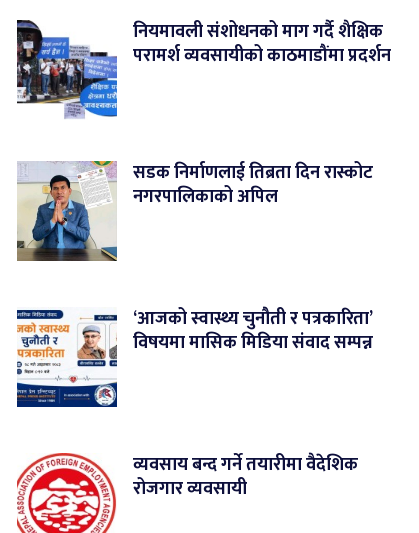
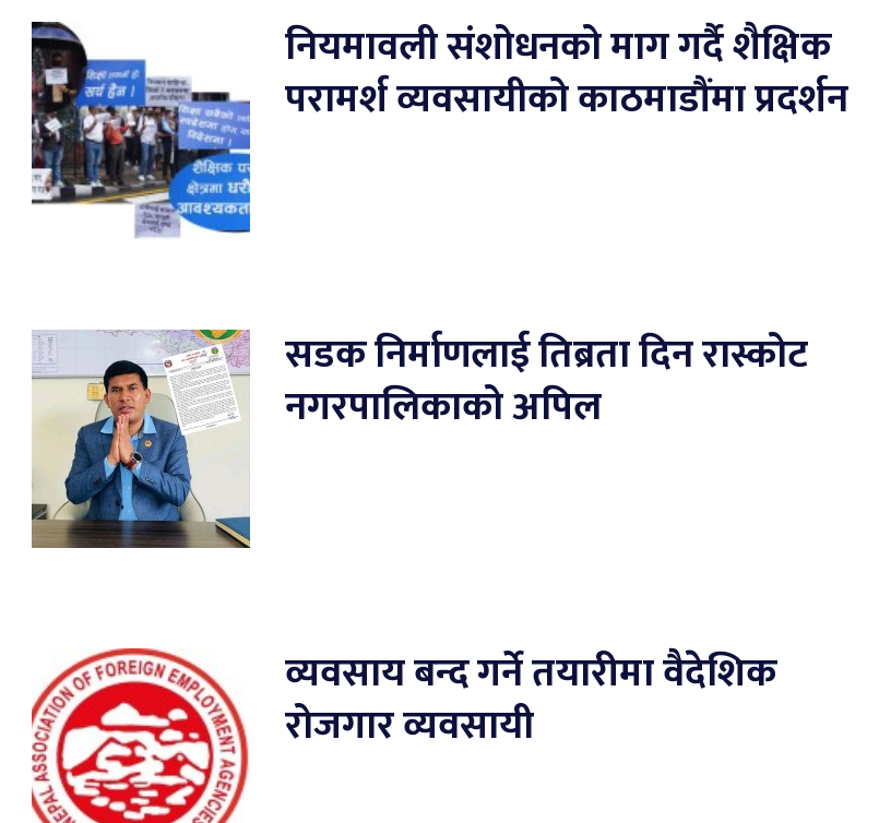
[16,304,373,408] [image] | ‘आजको स्वास्थ्य चुनौती र पत्रकारिता’ | विषयमा मासिक मिडिया संवाद सम्पन्न -> none

